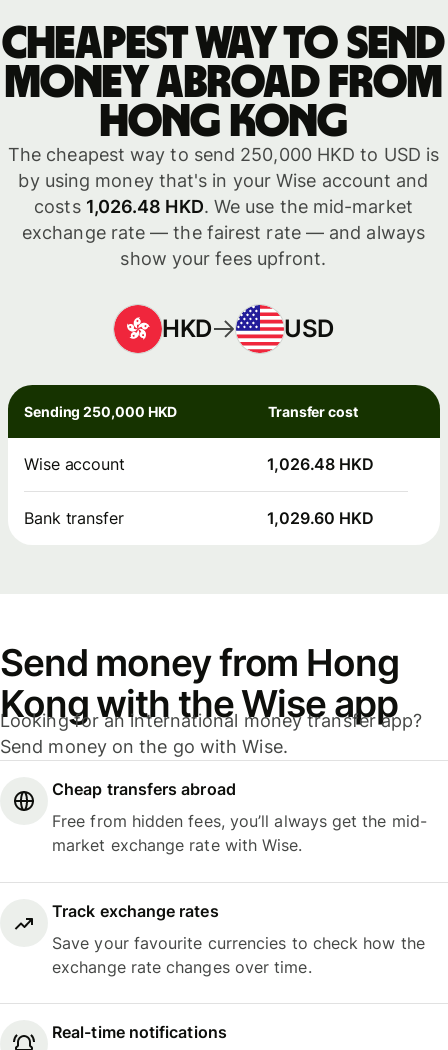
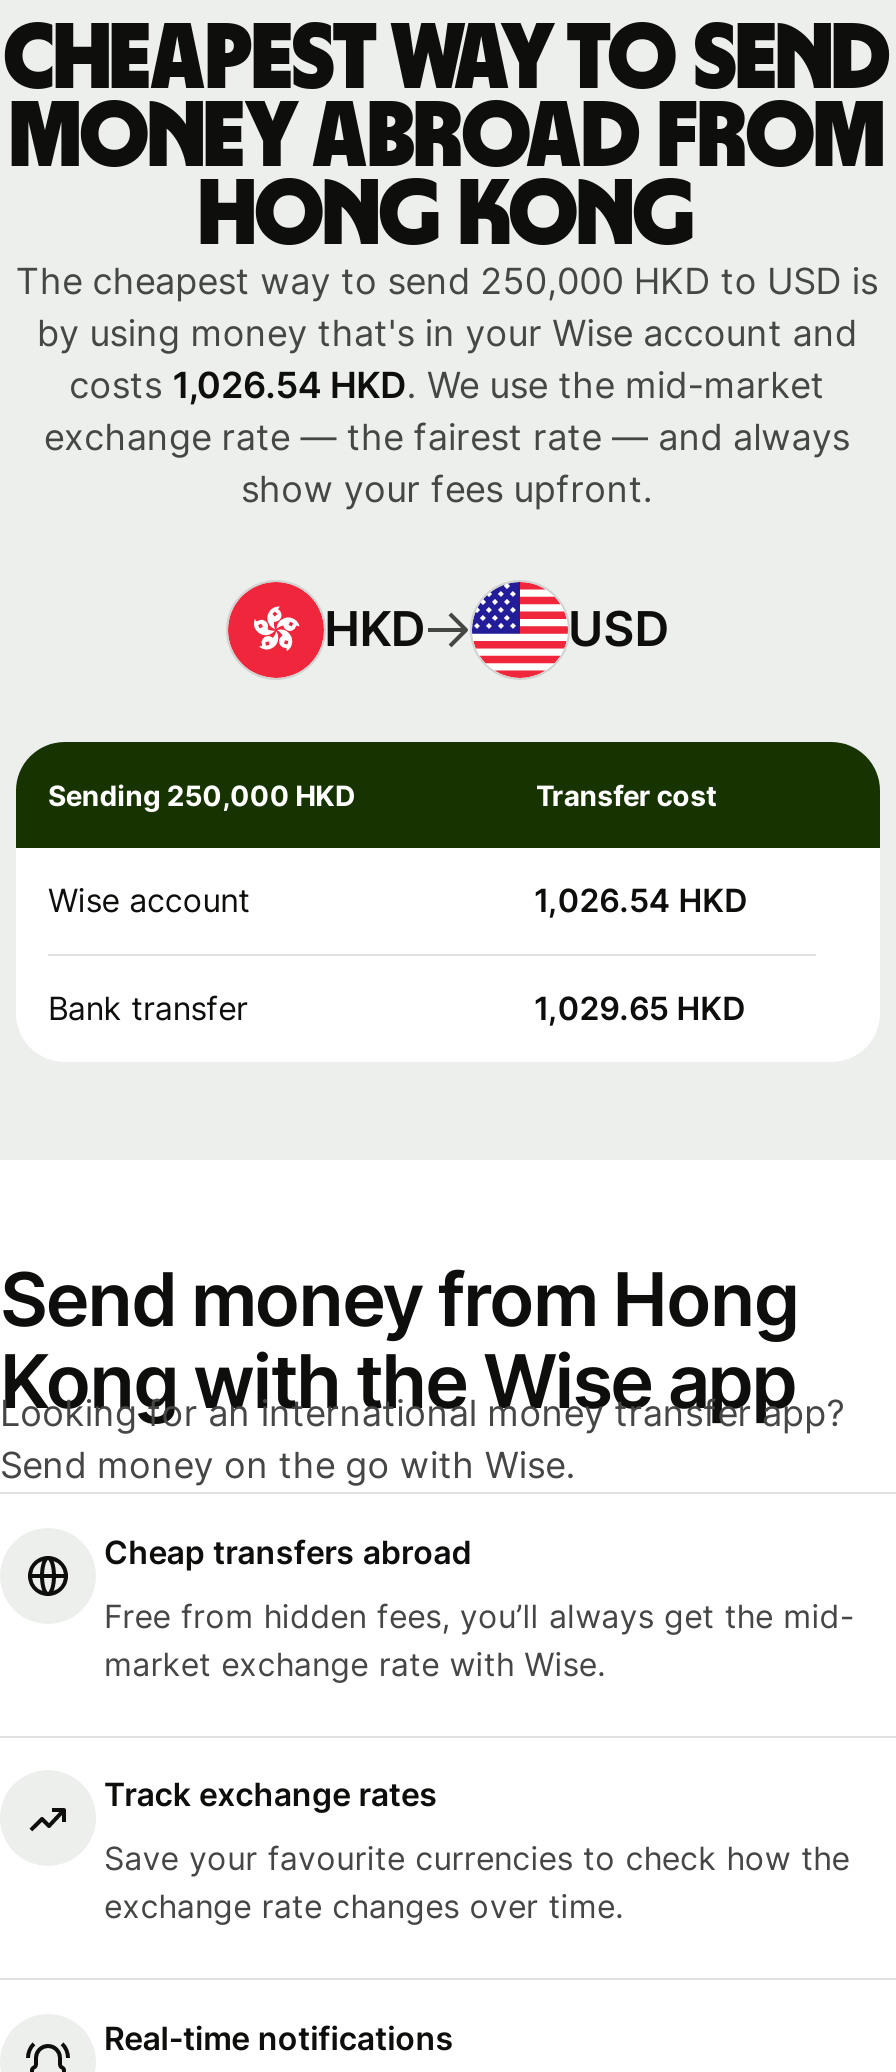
[34,196,413,217] costs 1,026.48 HKD. We use the mid-market -> [69,364,825,406] costs 1,026.54 HKD. We use the mid-market
[267,454,374,474] 1,026.48 HKD -> [534,880,748,920] 1,026.54 HKD
[267,508,374,528] 1,029.60 HKD -> [534,988,746,1028] 1,029.65 HKD

